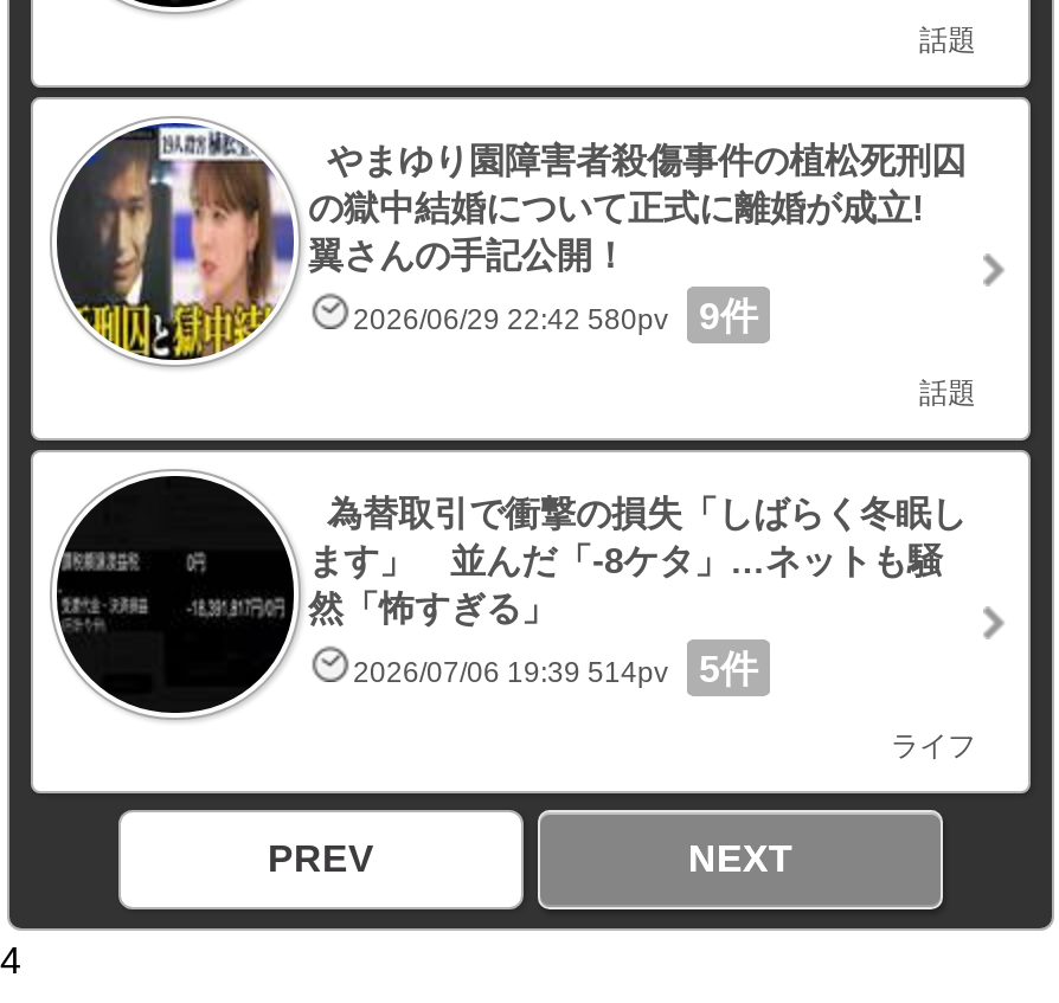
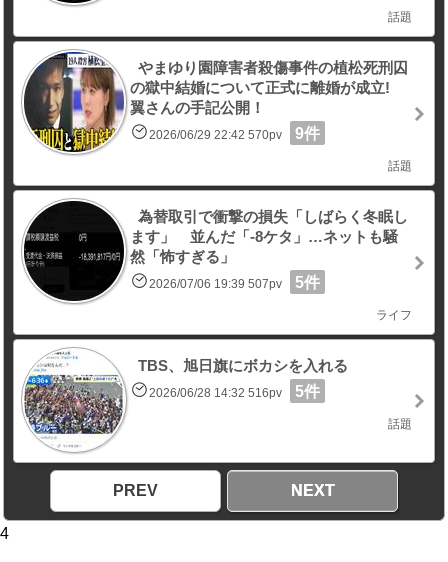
[353,296,758,336] 2026/06/29 22:42 580pv 9件 -> [149,125,320,142] 2026/06/29 22:42 570pv 9件
[353,649,758,689] 2026/07/06 19:39 514pv 5件 -> [149,274,320,291] 2026/07/06 19:39 507pv 5件
none -> [13,338,435,454] [image] | TBS、旭日旗にボカシを入れる | 2026/06/28 14:32 516pv | 5件 | 話題

